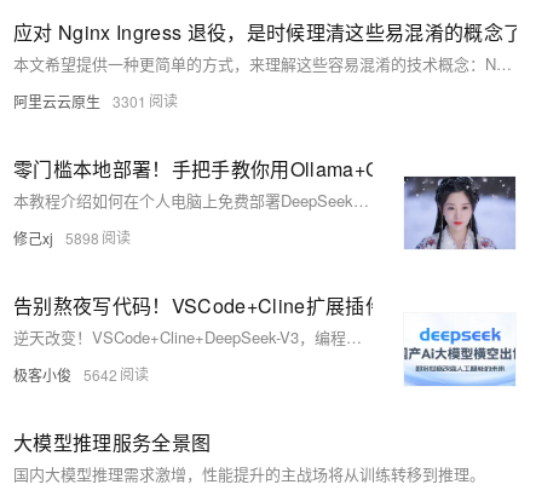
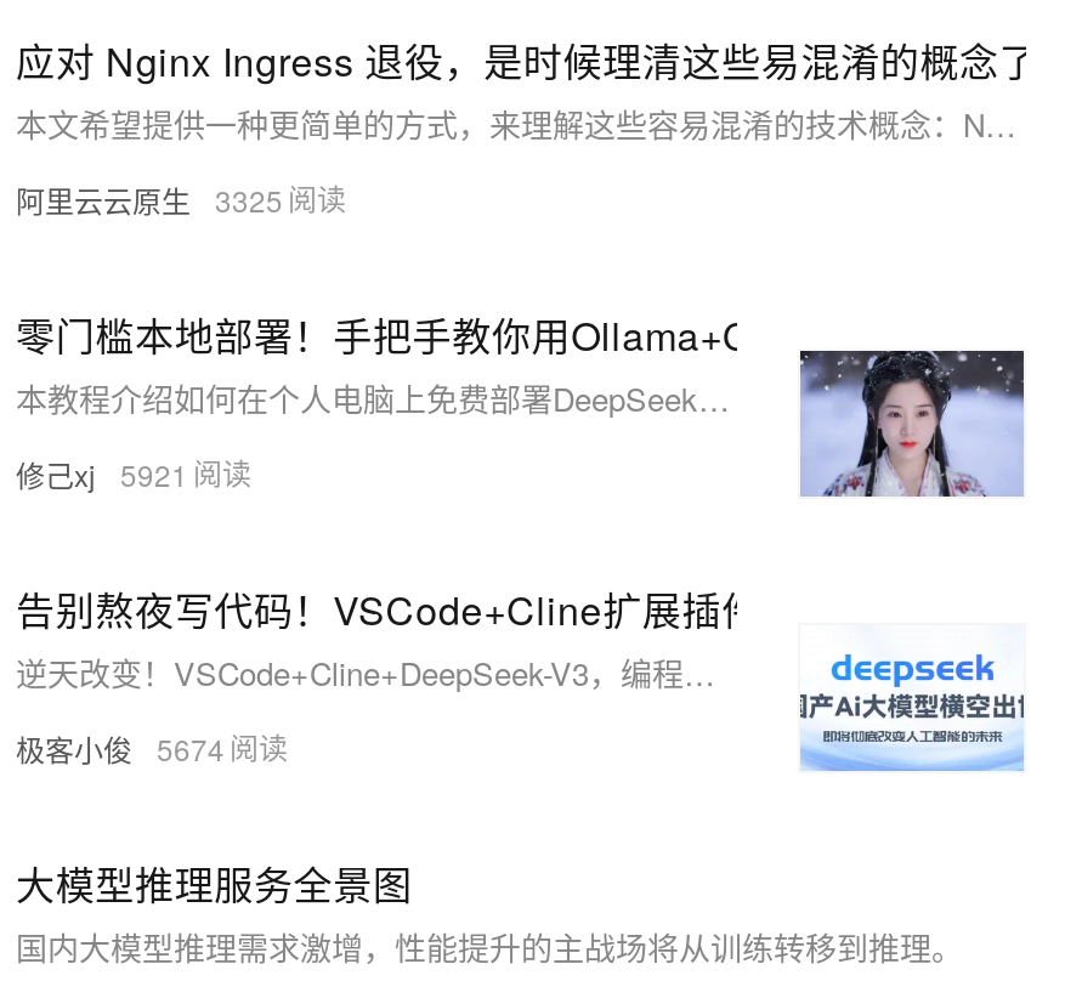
[13,91,146,111] 阿里云云原生 3301 -> [16,178,283,220] 阿里云云原生 3325
[13,227,99,248] 修己xj 5898 -> [16,453,188,494] 修己xj 5921
[13,364,117,385] 极客小俊 5642 -> [16,727,225,769] 极客小俊 5674

